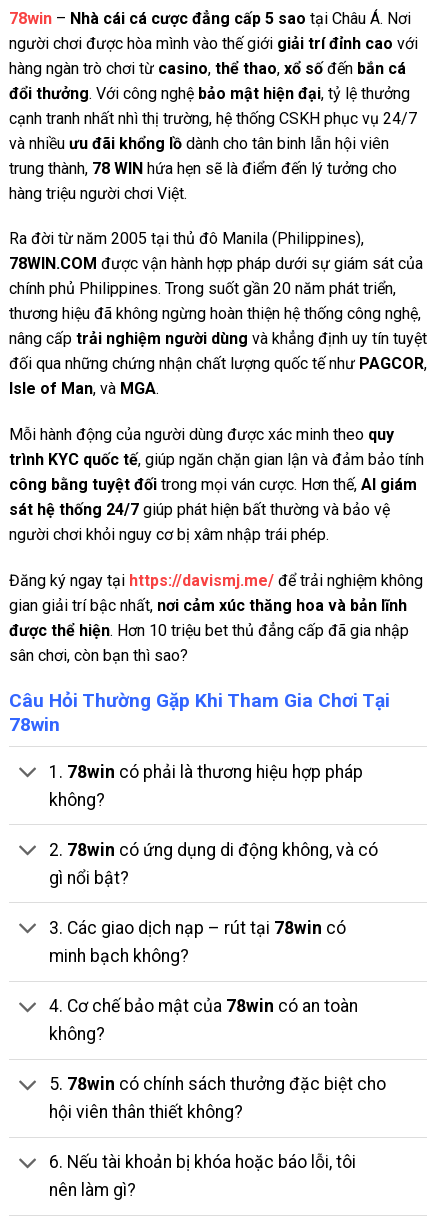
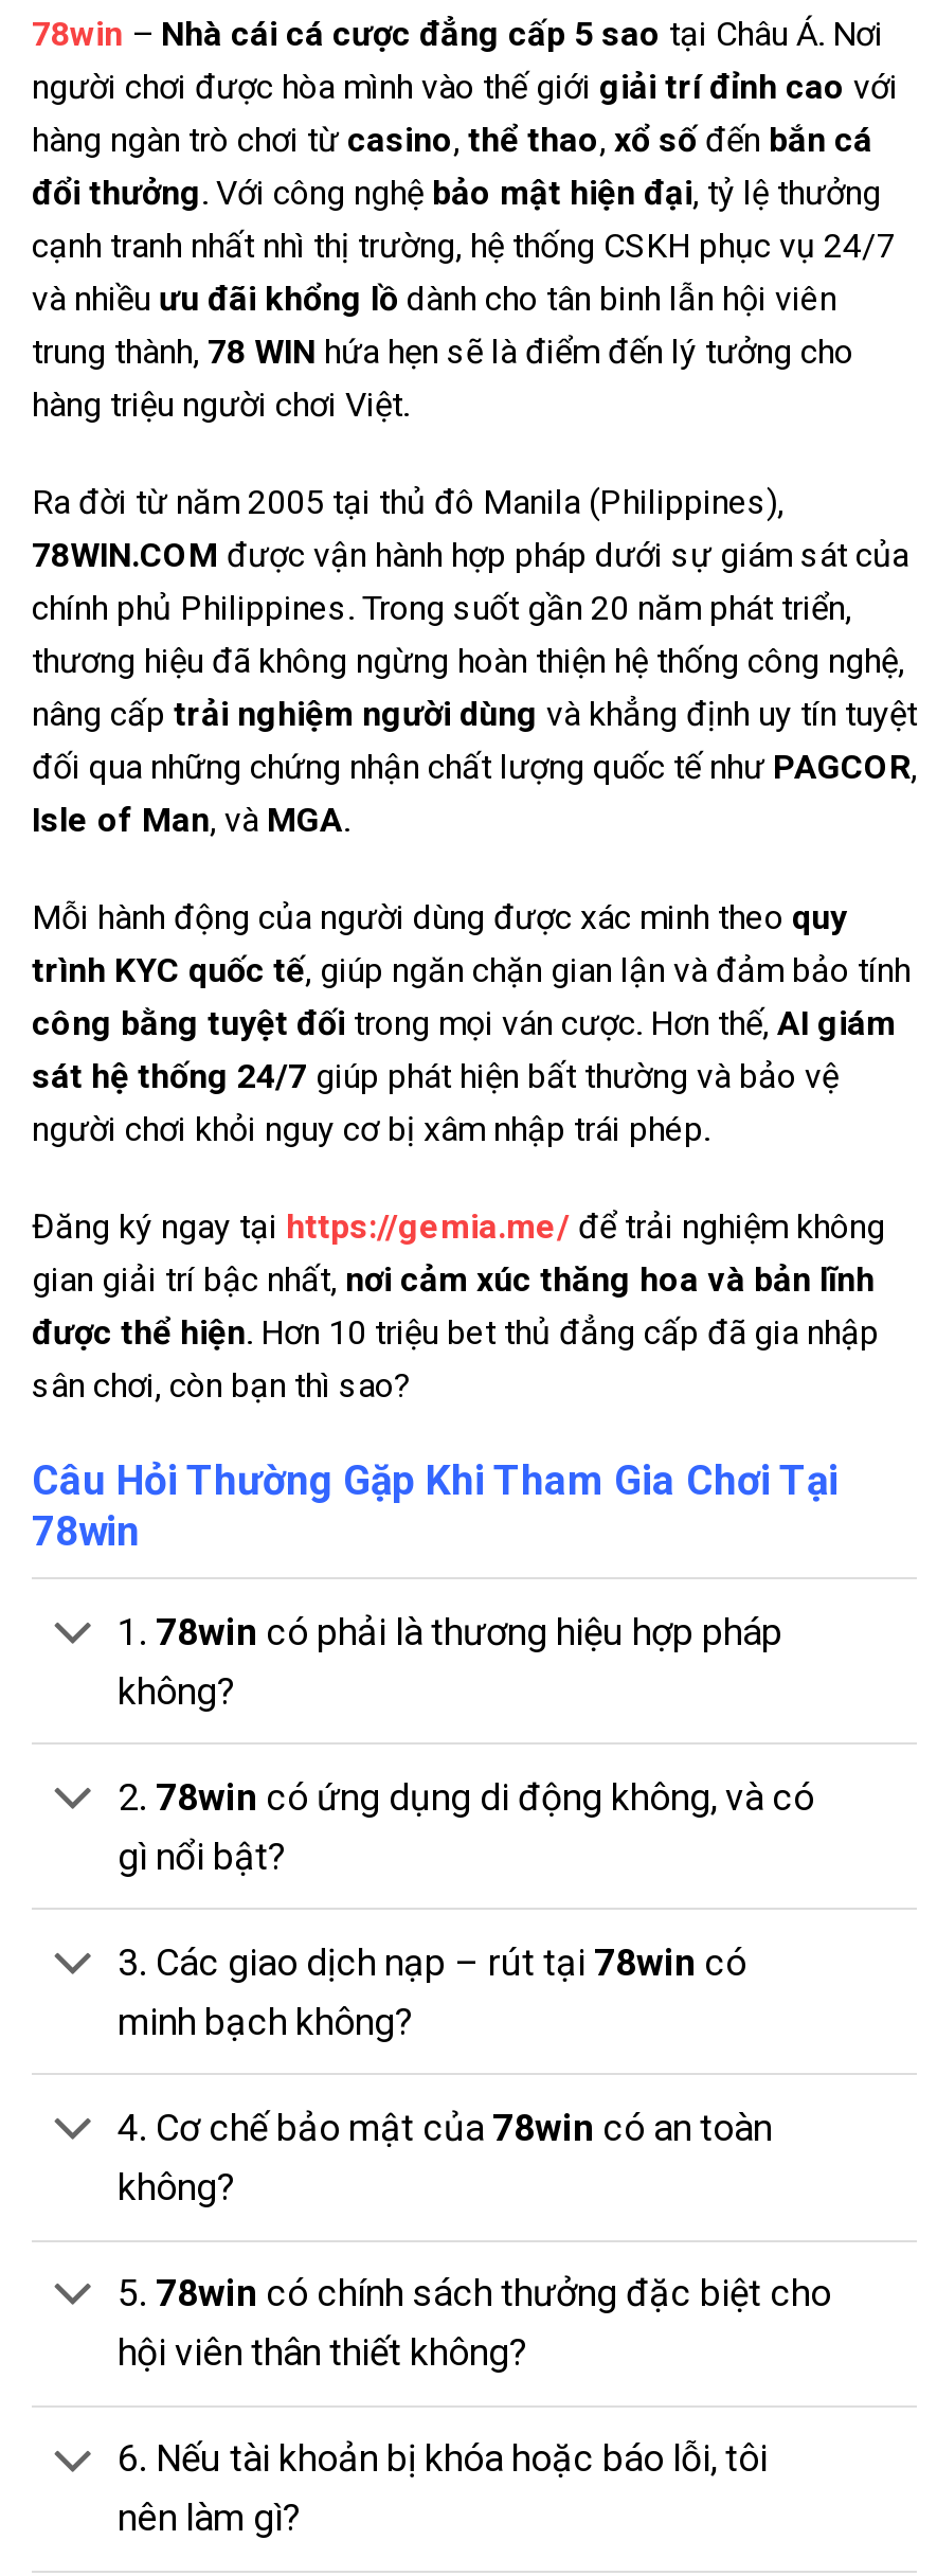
[9,571,423,590] Đăng ký ngay tại https://davismj.me/ để trải nghiệm không -> [32,1206,885,1246] Đăng ký ngay tại https://gemia.me/ để trải nghiệm không

